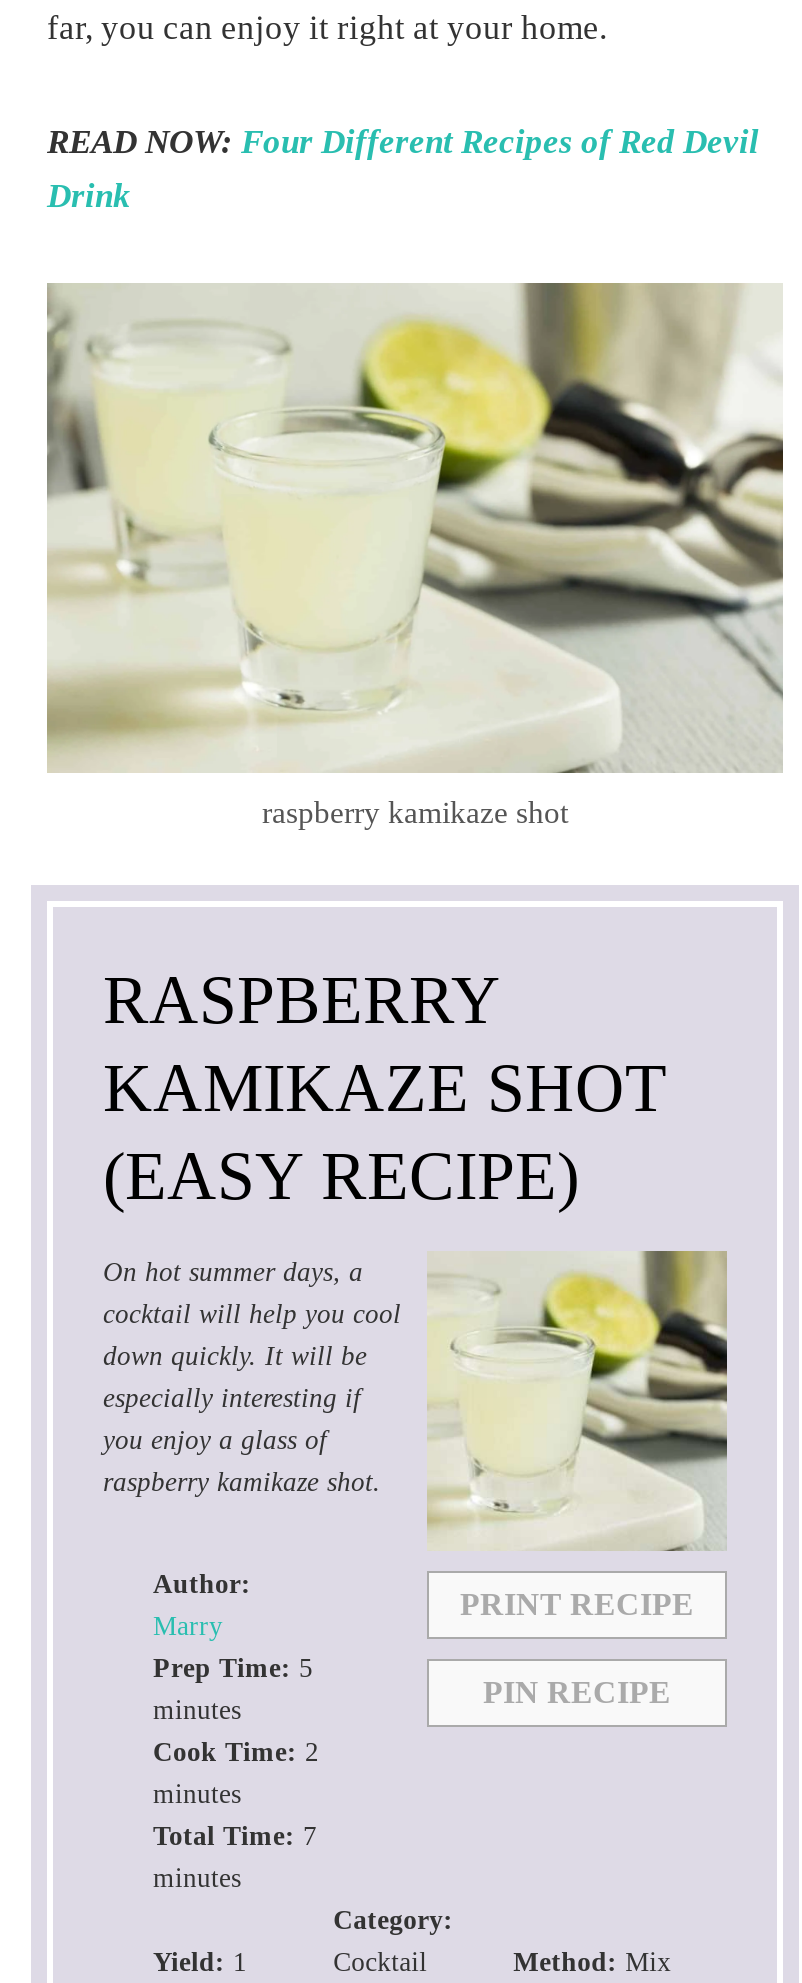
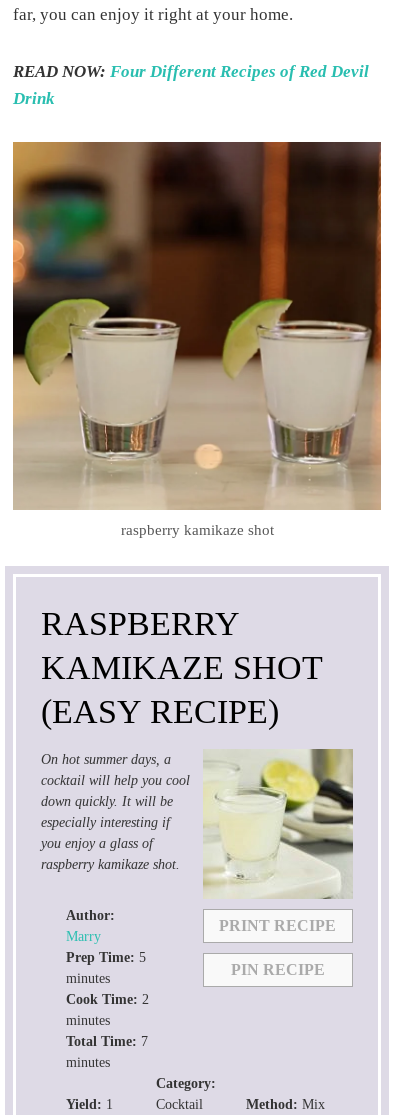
[47,281,785,773] [image] -> [13,141,382,510] [image]

